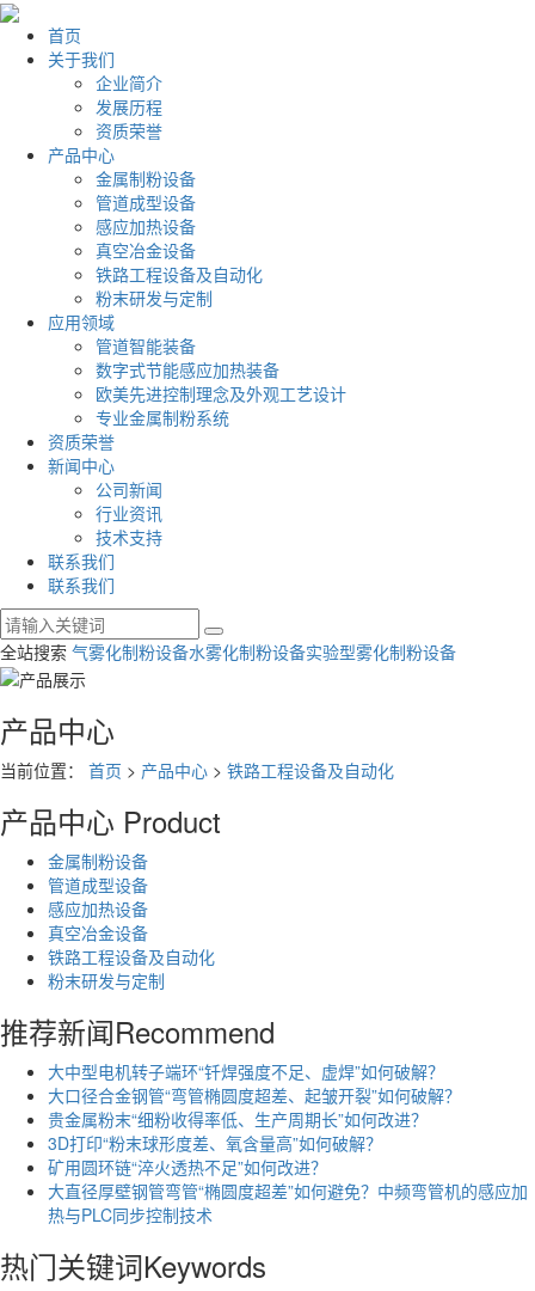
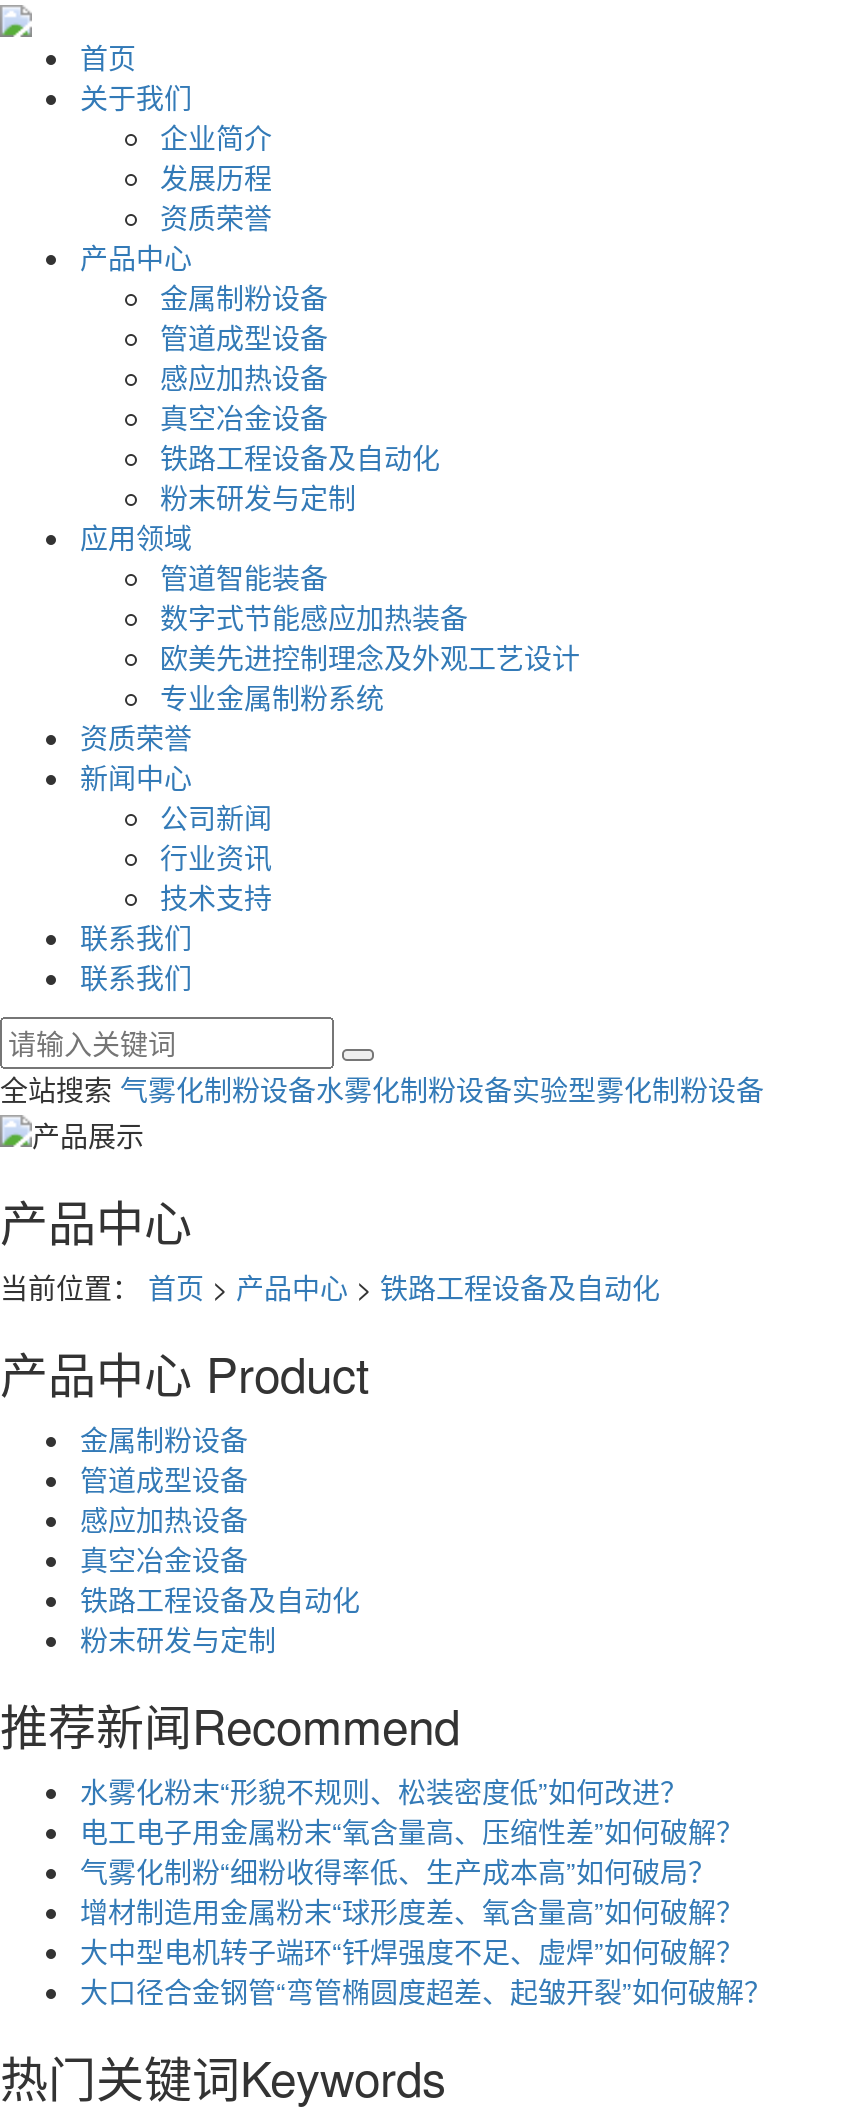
none -> [80,1770,744,1930] 水雾化粉末“形貌不规则、松装密度低”如何改进？ | 电工电子用金属粉末“氧含量高、压缩性差”如何破解？ | 气雾化制粉“细粉收得率低、生产成本高”如何破局？ | 增材制造用金属粉末“球形度差、氧含量高”如何破解？
moved [48,1059,461,1107] -> [80,1930,772,2010]: 大中型电机转子端环“钎焊强度不足、虚焊”如何破解？ | 大口径合金钢管“弯管椭圆度超差、起皱开裂”如何破解？
[48,1107,528,1226] 贵金属粉末“细粉收得率低、生产周期长”如何改进？ | 3D打印“粉末球形度差、氧含量高”如何破解？ | 矿用圆环链“淬火透热不足”如何改进？ | 大直径厚壁钢管弯管“椭圆度超差”如何避免？中频弯管机的感应加 | 热与PLC同步控制技术 -> none

